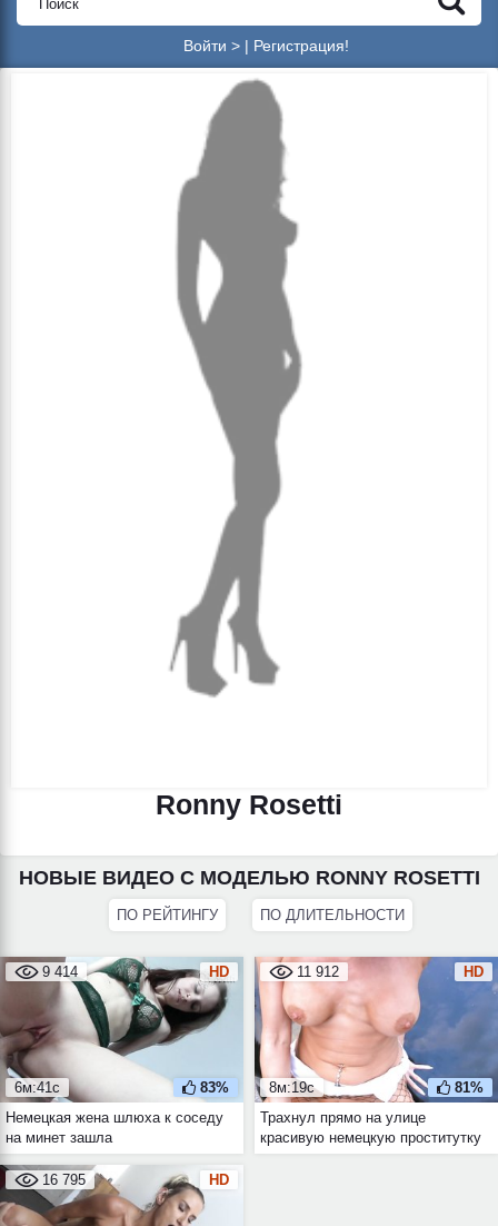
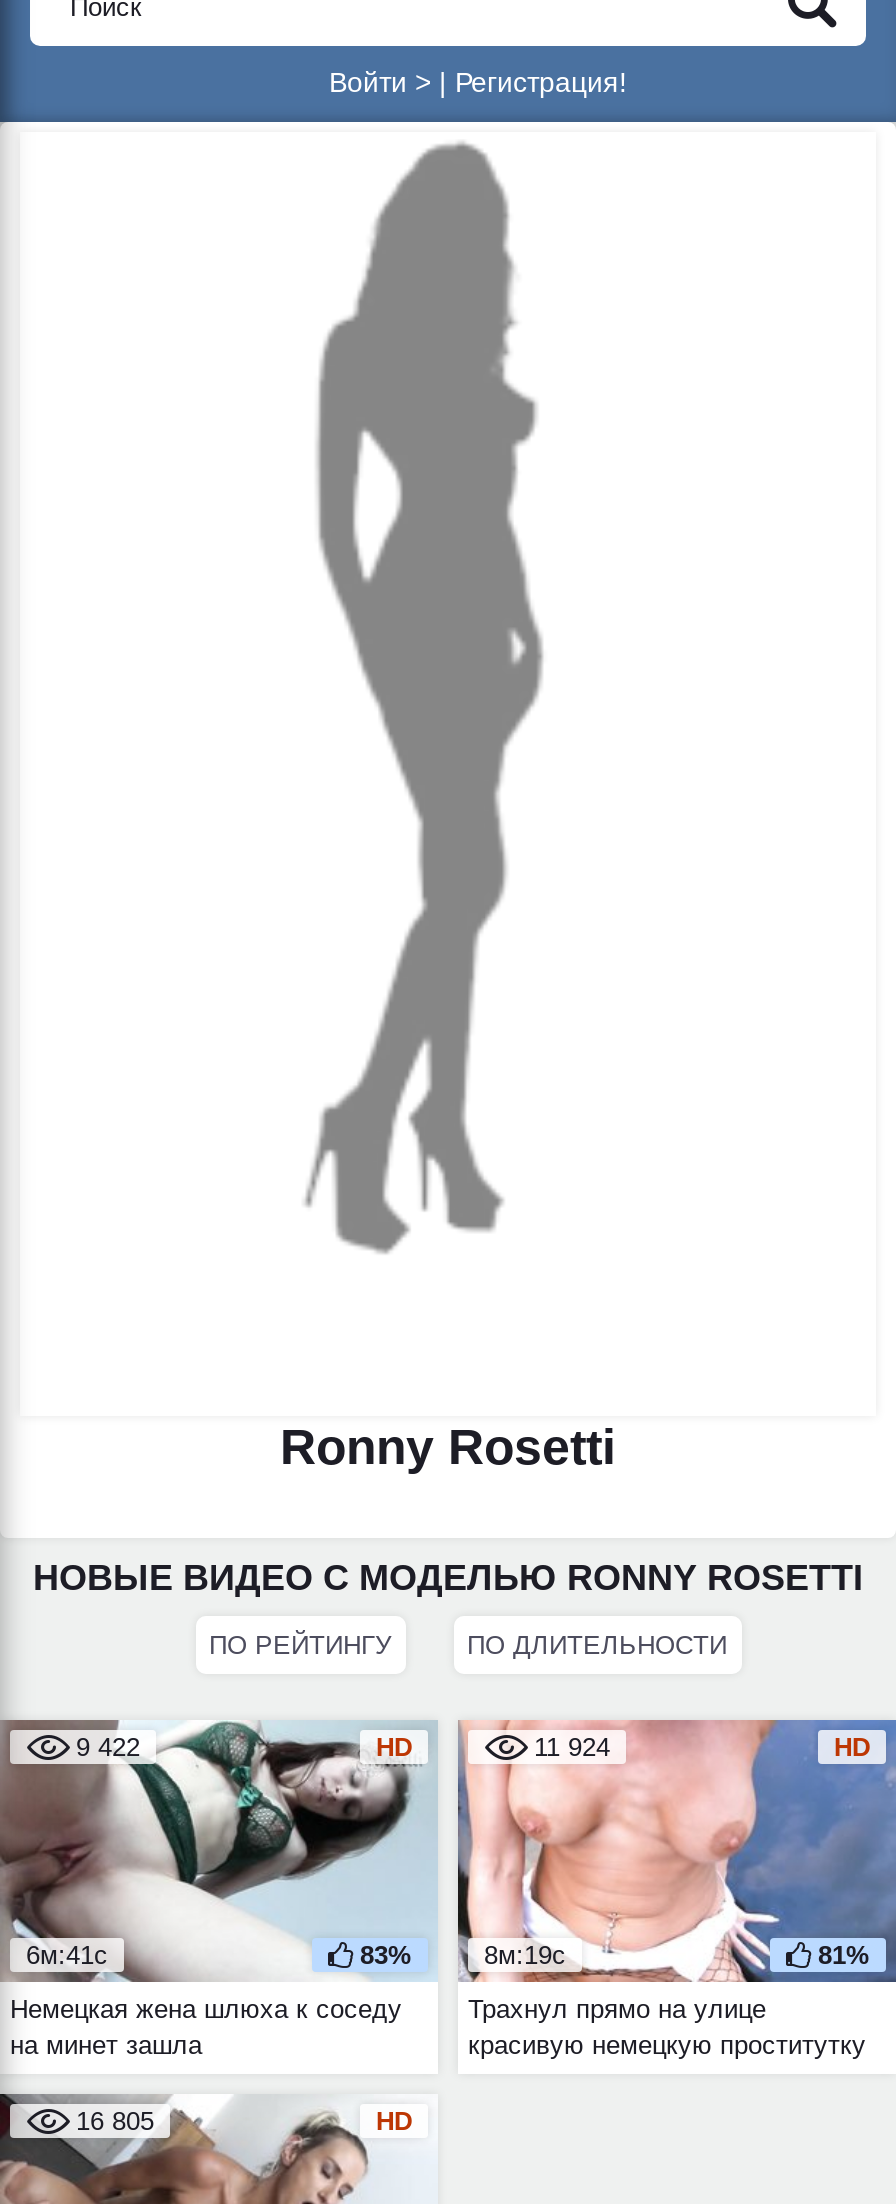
[42,963,78,980] 9 414 -> [76,1732,140,1762] 9 422
[297,963,339,980] 11 912 -> [534,1732,610,1762] 11 924
[42,1172,86,1189] 16 795 -> [76,2107,154,2137] 16 805

